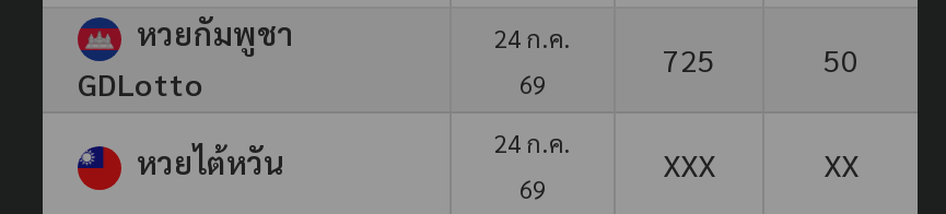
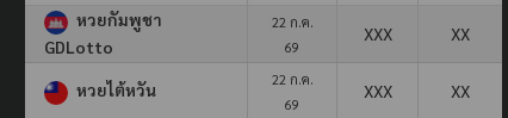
[494,21,571,54] 24 ก.ค. -> [271,13,313,31] 22 ก.ค.
[663,39,859,78] 725 | 50 -> [363,22,470,44] XXX | XX
[494,126,571,159] 24 ก.ค. -> [271,70,313,88] 22 ก.ค.

